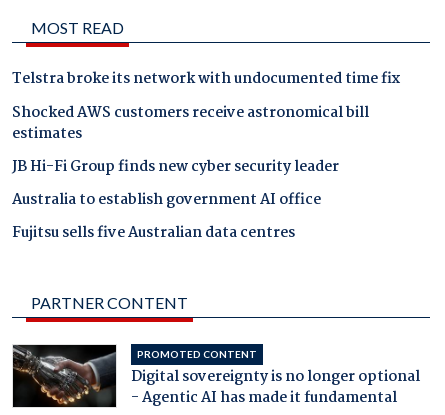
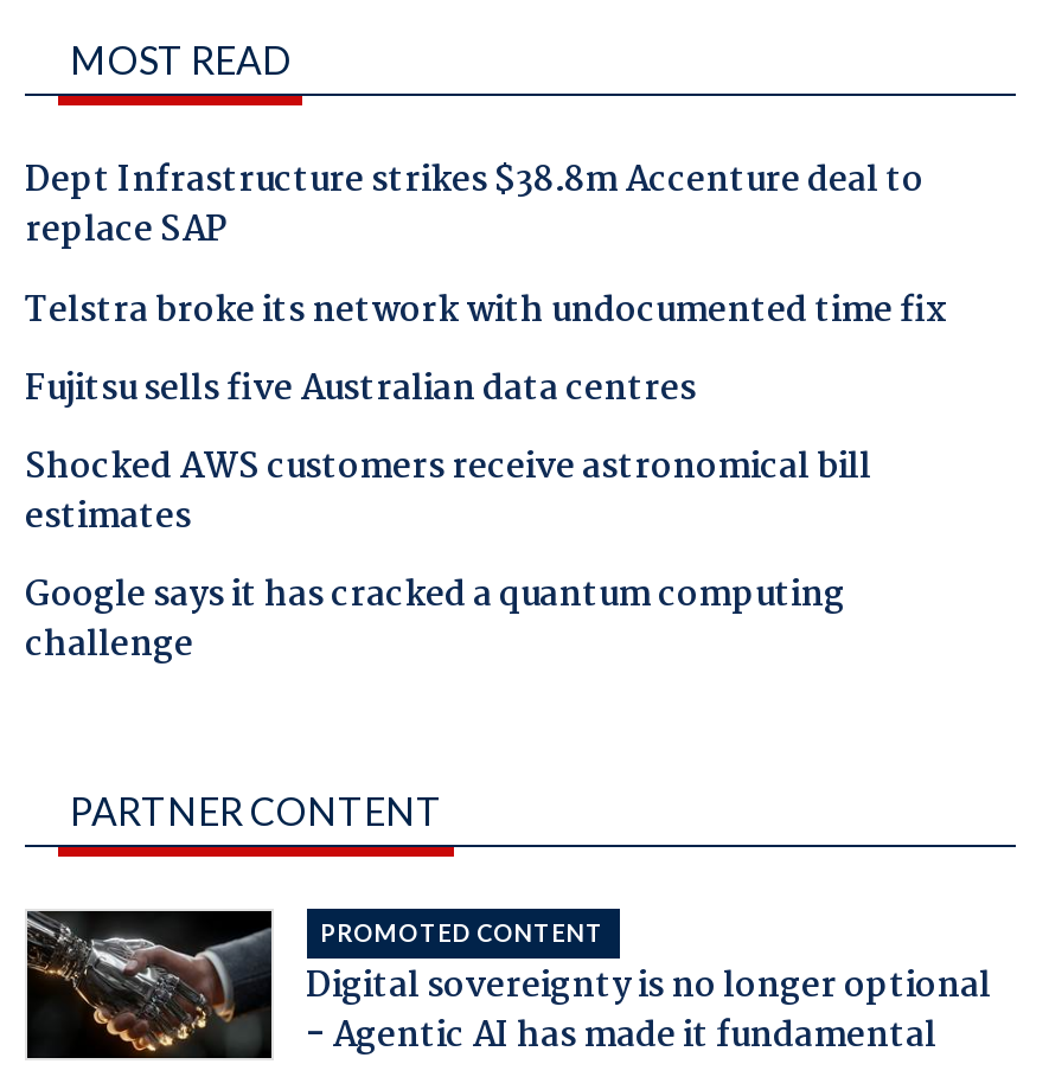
none -> [25,154,923,260] Dept Infrastructure strikes $38.8m Accenture deal to | replace SAP
moved [12,100,369,145] -> [25,440,871,546]: Shocked AWS customers receive astronomical bill | estimates
[12,155,339,212] JB Hi-Fi Group finds new cyber security leader | Australia to establish government AI office -> [25,568,845,675] Google says it has cracked a quantum computing | challenge
moved [12,221,295,245] -> [25,361,696,418]: Fujitsu sells five Australian data centres

